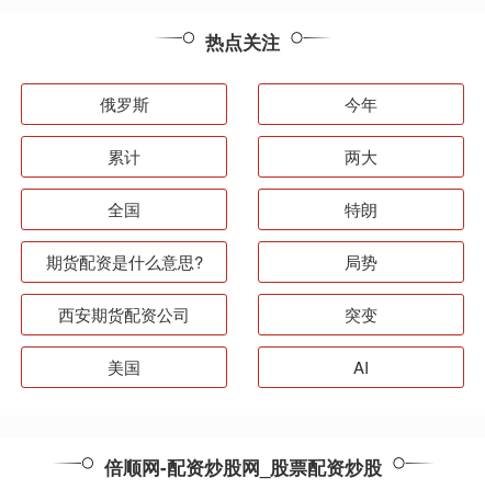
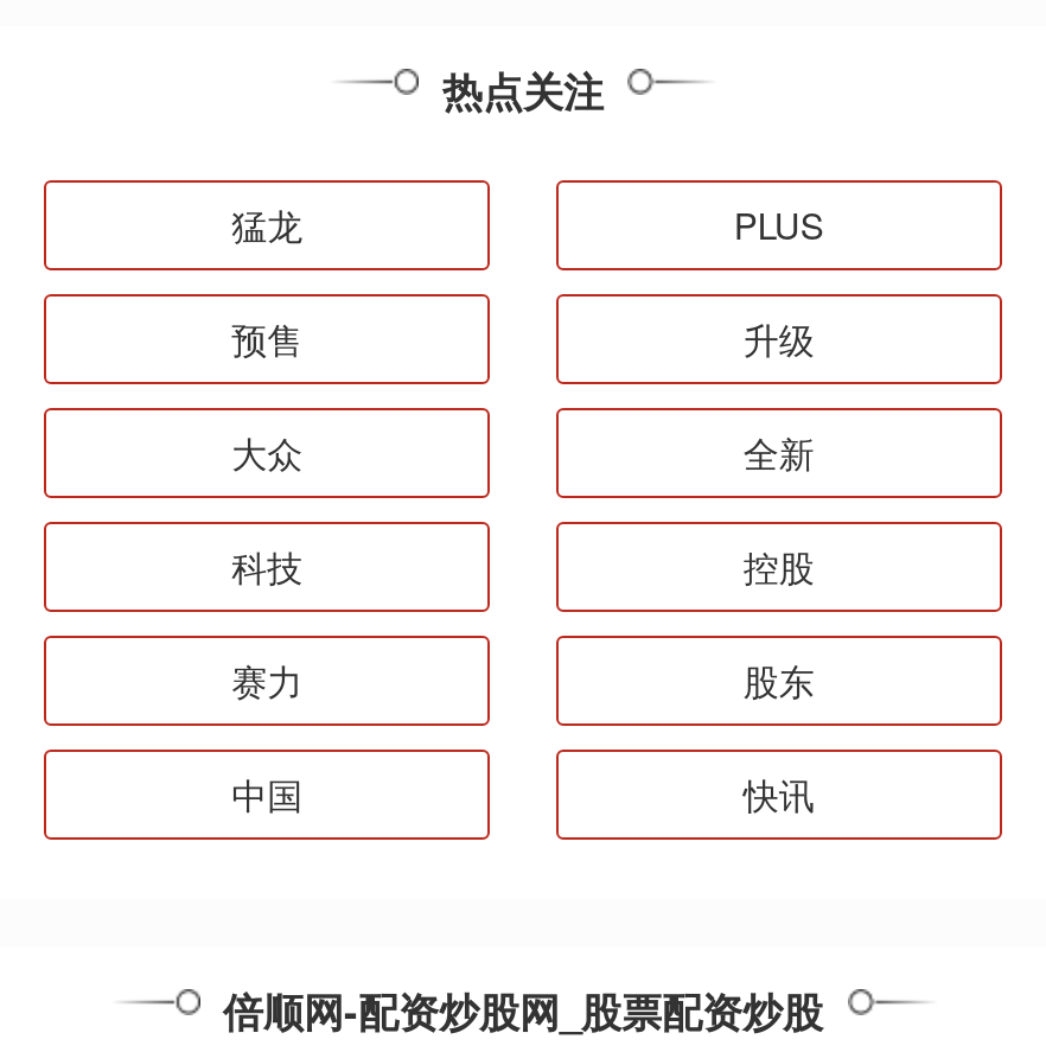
[99,92,377,115] 俄罗斯 | 今年 -> [231,199,824,248] 猛龙 | PLUS
[108,144,377,167] 累计 | 两大 -> [231,312,815,362] 预售 | 升级
[108,197,377,220] 全国 | 特朗 -> [231,426,815,476] 大众 | 全新
[46,250,377,273] 期货配资是什么意思? | 局势 -> [231,540,815,590] 科技 | 控股
[58,302,377,325] 西安期货配资公司 | 突变 -> [231,654,815,704] 赛力 | 股东
[108,355,369,378] 美国 | AI -> [231,768,815,818] 中国 | 快讯

